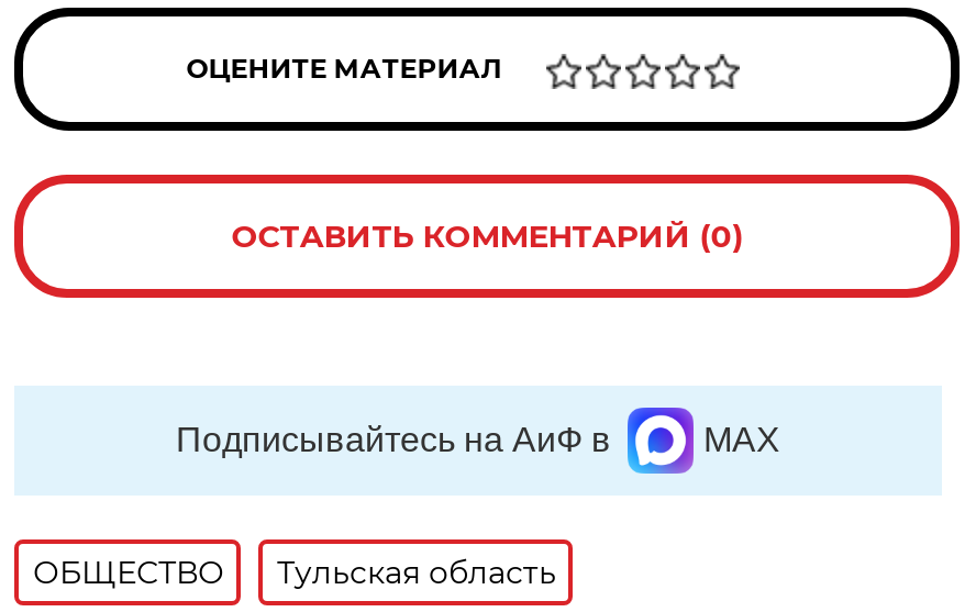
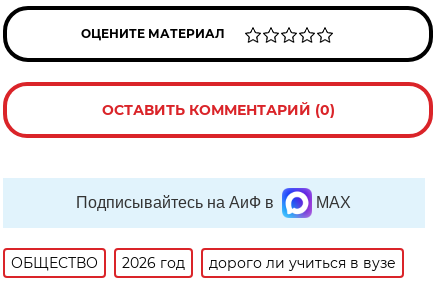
[277,553,556,592] Тульская область -> [122,254,396,272] 2026 год | дорого ли учиться в вузе

